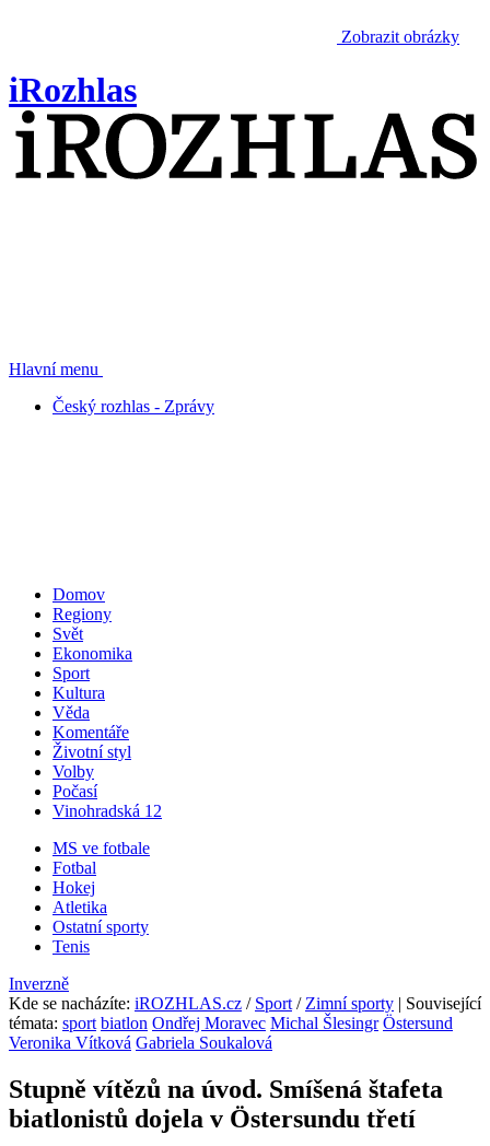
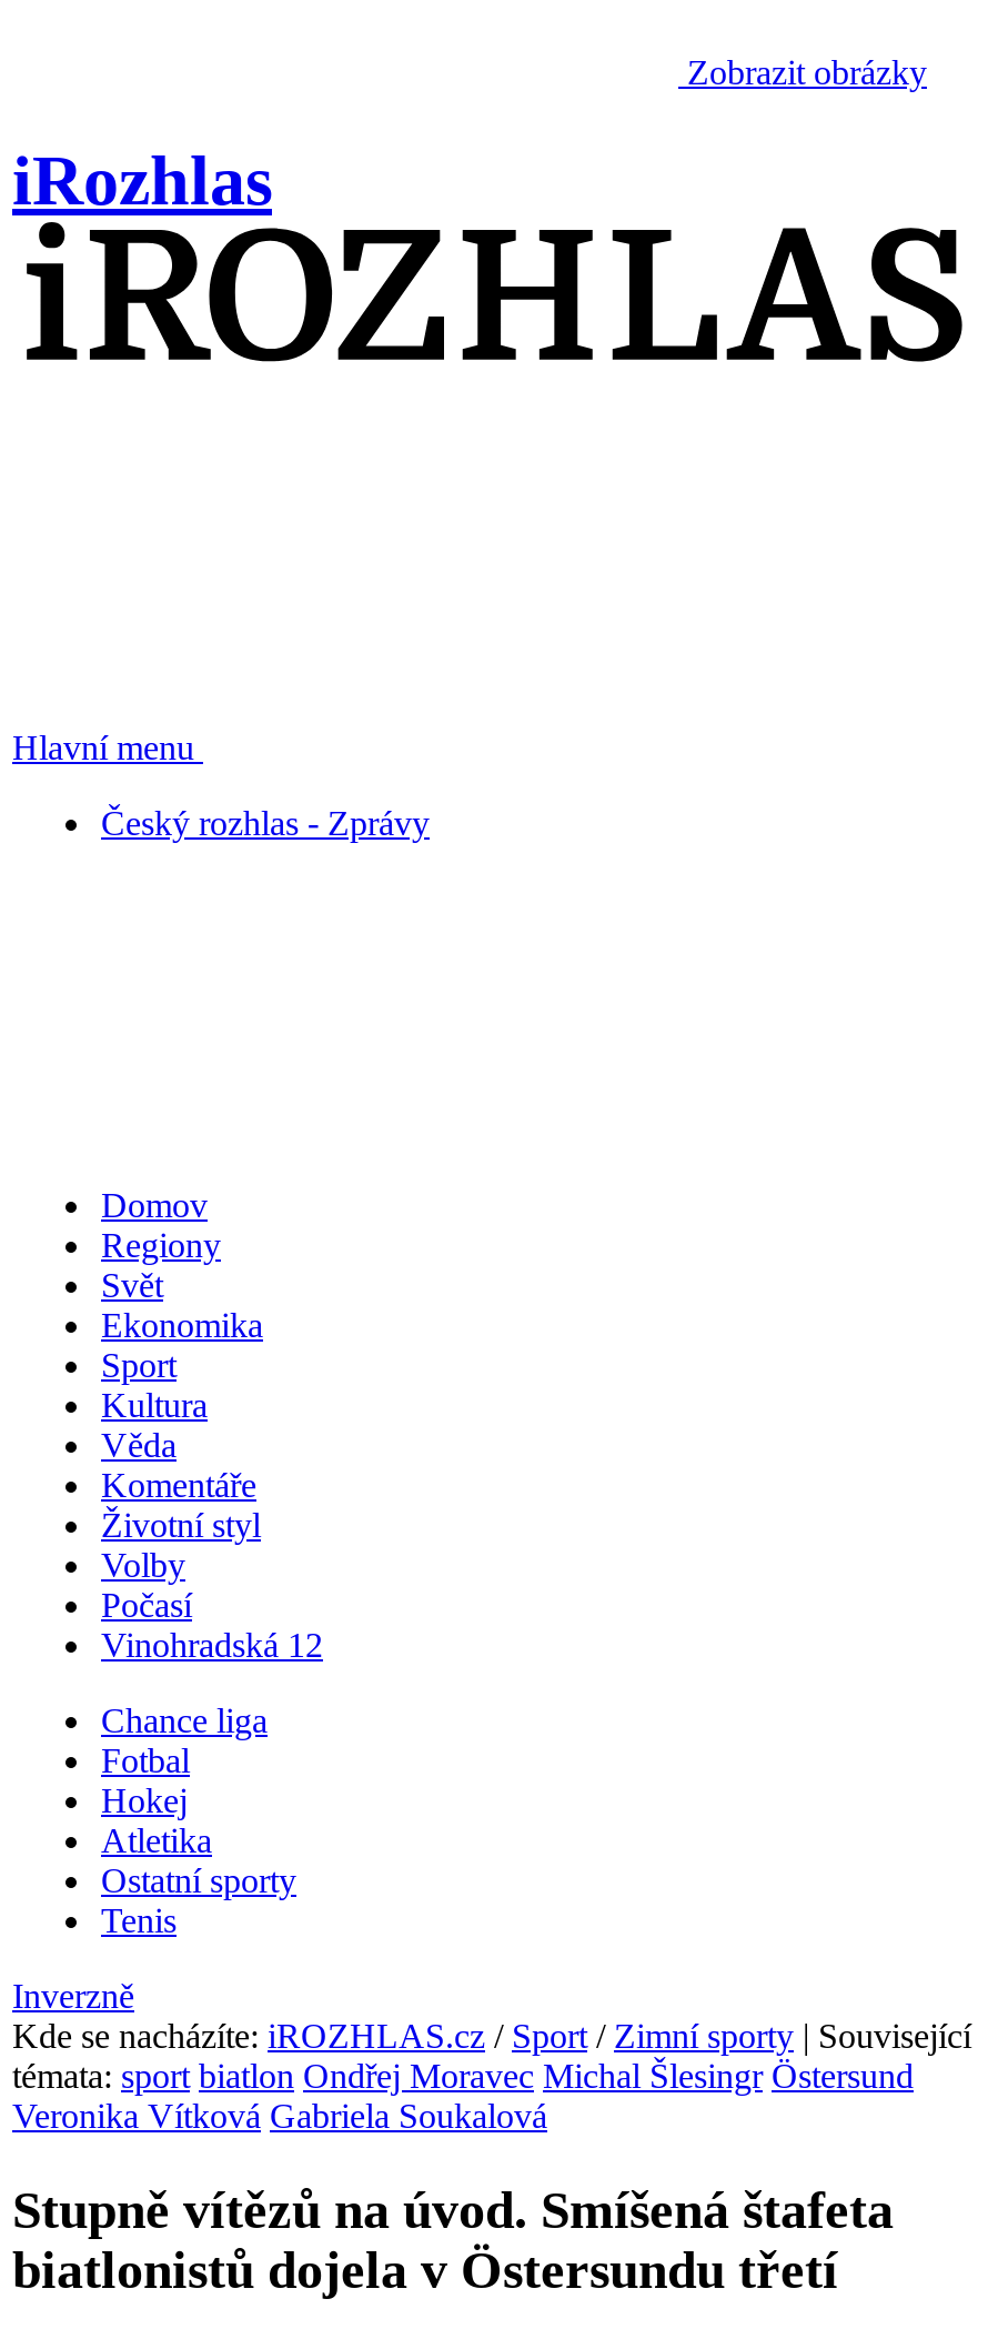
[52,839,150,858] MS ve fotbale -> [101,1702,268,1740] Chance liga

